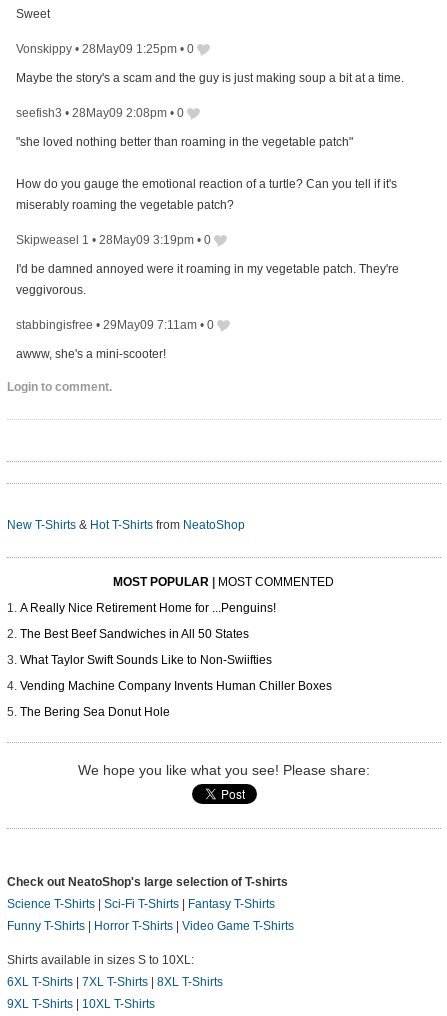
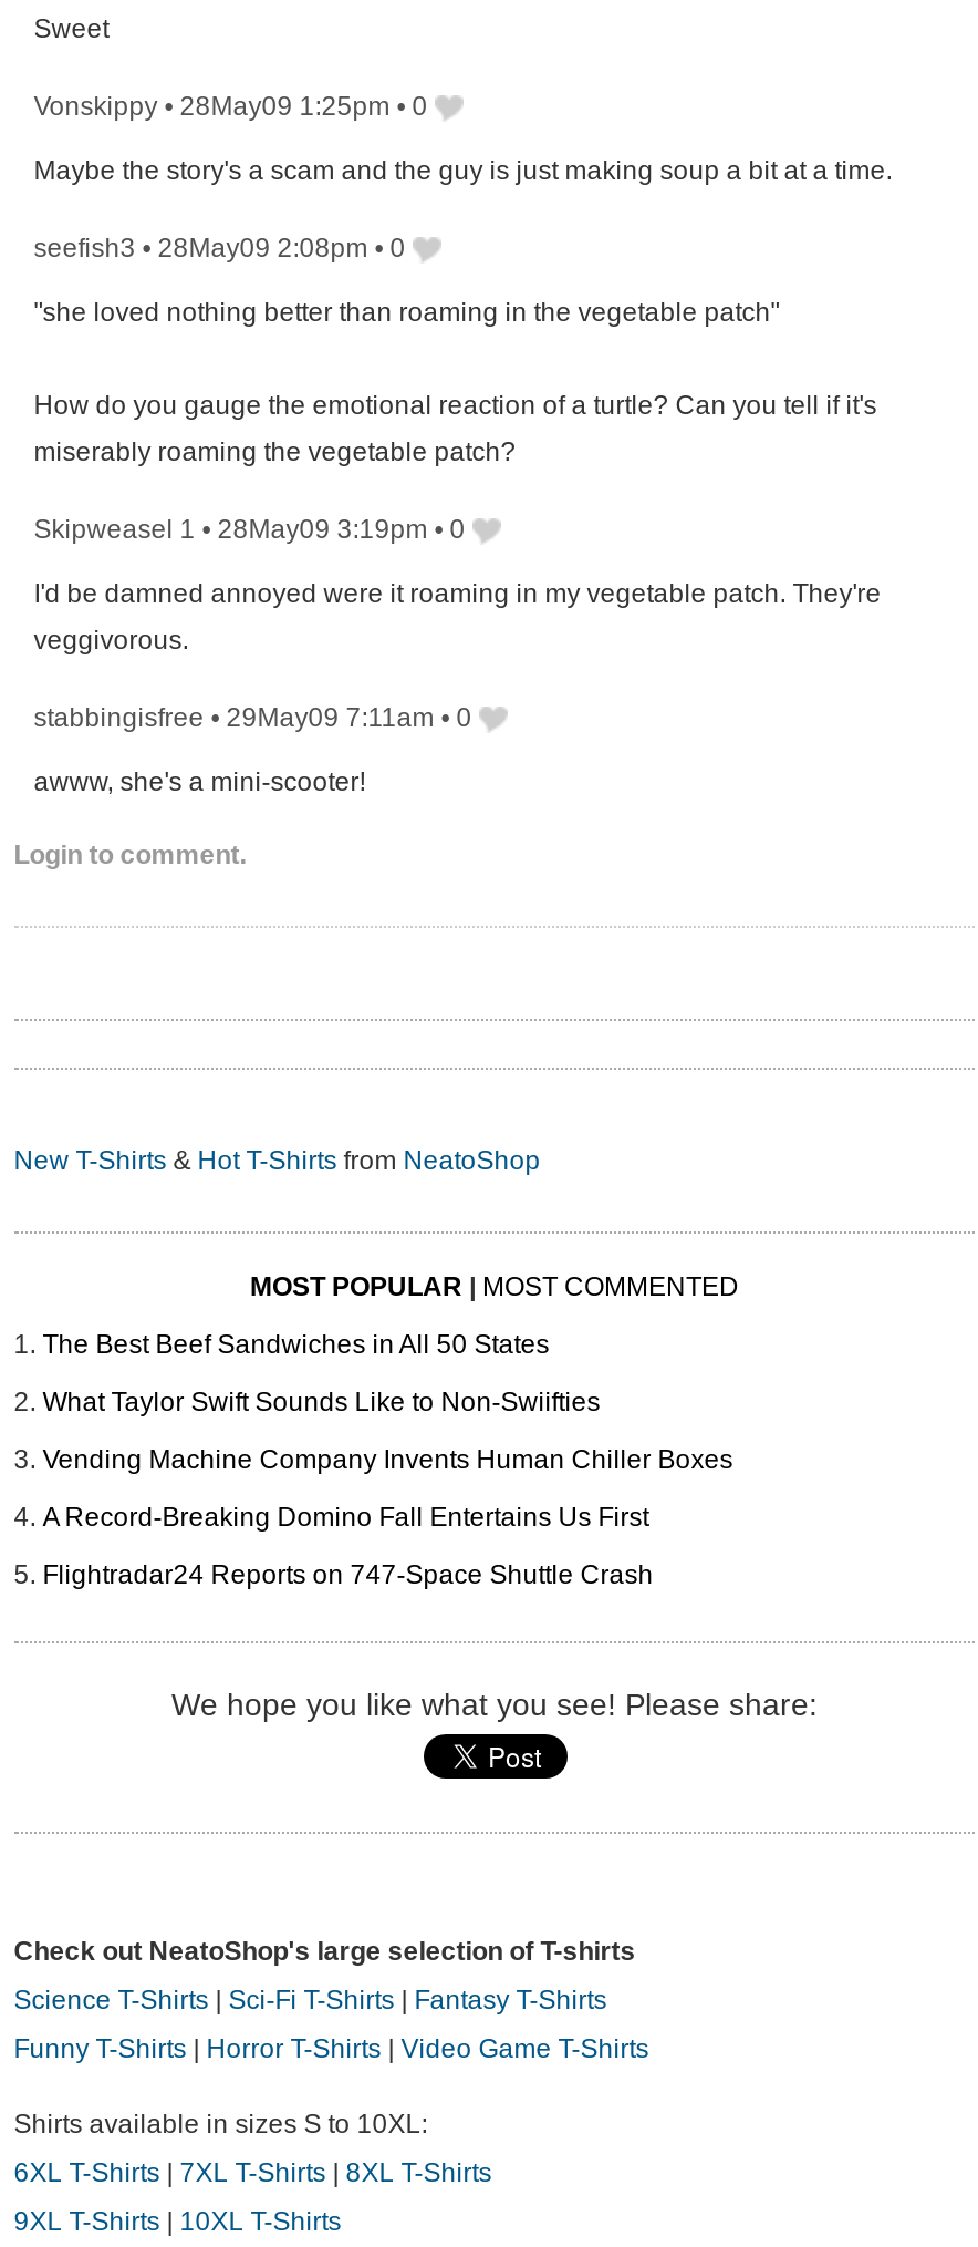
[20,601,276,615] A Really Nice Retirement Home for ...Penguins! -> none
moved [20,627,332,693] -> [42,1330,733,1476]: The Best Beef Sandwiches in All 50 States | What Taylor Swift Sounds Like to Non-Swiifties | Vending Machine Company Invents Human Chiller Boxes
[20,705,170,719] The Bering Sea Donut Hole -> [42,1503,653,1591] A Record-Breaking Domino Fall Entertains Us First | Flightradar24 Reports on 747-Space Shuttle Crash

